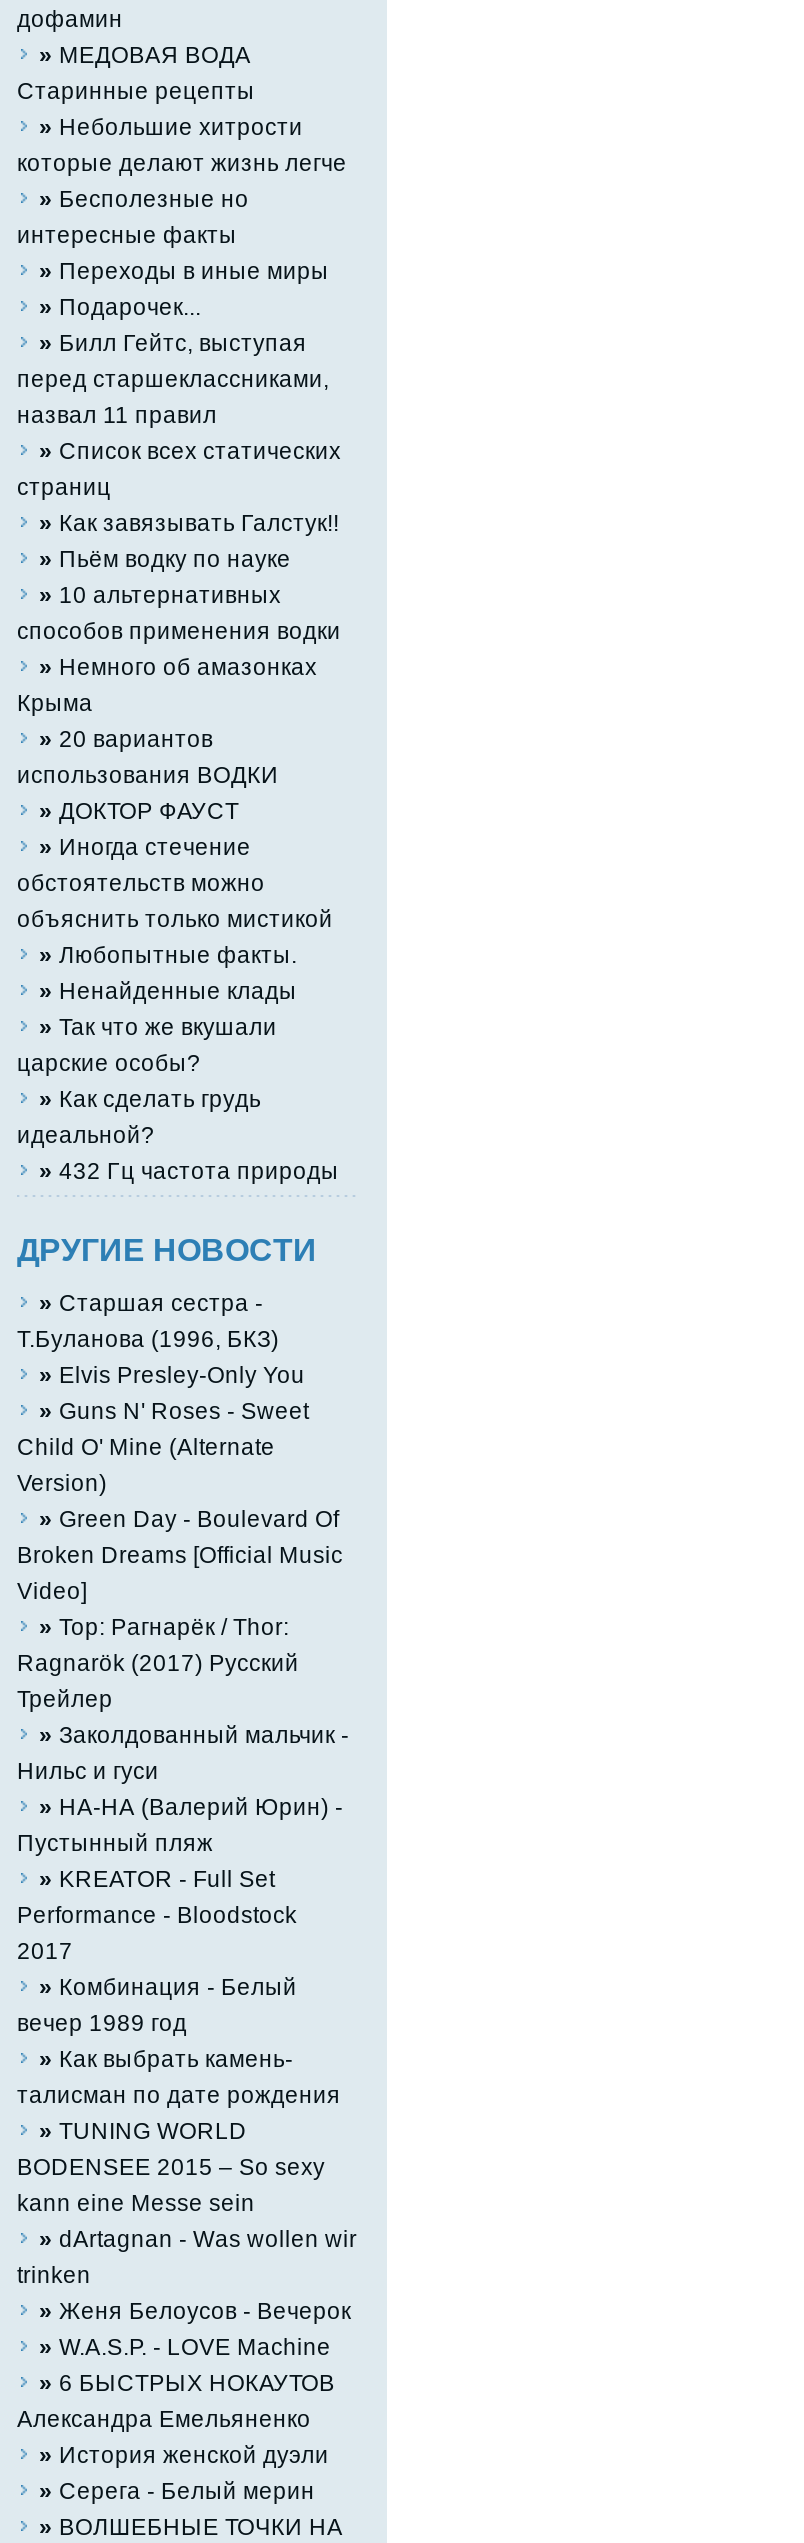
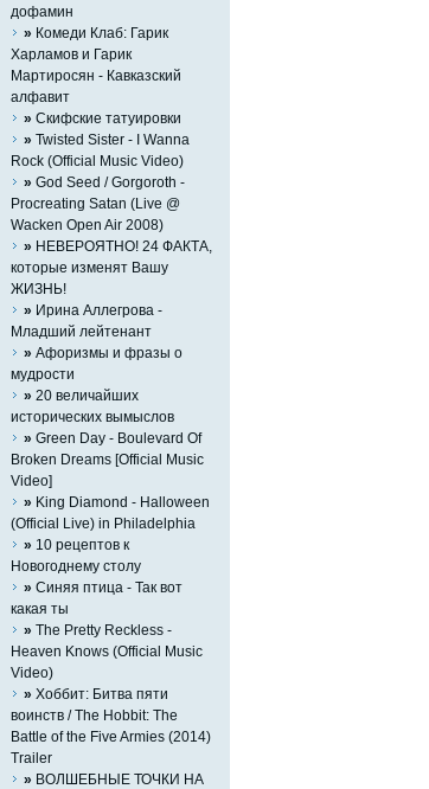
[17,41,347,1495] » МЕДОВАЯ ВОДА | Старинные рецепты | » Небольшие хитрости | которые делают жизнь легче | » Бесполезные но | интересные факты | » Переходы в иные миры | » Подарочек... | » Билл Гейтс, выступая | перед старшеклассниками, | назвал 11 правил | » Список всех статических | страниц | » Как завязывать Галстук!! | » Пьём водку по науке | » 10 альтернативных | способов применения водки | » Немного об амазонках | Крыма | » 20 вариантов | использования ВОДКИ | » ДОКТОР ФАУСТ | » Иногда стечение | обстоятельств можно | объяснить только мистикой | » Любопытные факты. | » Ненайденные клады | » Так что же вкушали | царские особы? | » Как сделать грудь | идеальной? | » 432 Гц частота природы | ДРУГИЕ НОВОСТИ | » Старшая сестра - | Т.Буланова (1996, БКЗ) | » Elvis Presley-Only You | » Guns N' Roses - Sweet | Child O' Mine (Alternate | Version) -> [11,25,212,424] » Комеди Клаб: Гарик | Харламов и Гарик | Мартиросян - Кавказский | алфавит | » Скифские татуировки | » Twisted Sister - I Wanna | Rock (Official Music Video) | » God Seed / Gorgoroth - | Procreating Satan (Live @ | Wacken Open Air 2008) | » НЕВЕРОЯТНО! 24 ФАКТА, | которые изменят Вашу | ЖИЗНЬ! | » Ирина Аллегрова - | Младший лейтенант | » Афоризмы и фразы о | мудрости | » 20 величайших | исторических вымыслов
[17,1613,357,2503] » Тор: Рагнарёк / Thor: | Ragnarök (2017) Русский | Трейлер | » Заколдованный мальчик - | Нильс и гуси | » НА-НА (Валерий Юрин) - | Пустынный пляж | » KREATOR - Full Set | Performance - Bloodstock | 2017 | » Комбинация - Белый | вечер 1989 год | » Как выбрать камень- | талисман по дате рождения | » TUNING WORLD | BODENSEE 2015 – So sexy | kann eine Messe sein | » dArtagnan - Was wollen wir | trinken | » Женя Белоусов - Вечерок | » W.A.S.P. - LOVE Machine | » 6 БЫСТРЫХ НОКАУТОВ | Александра Емельяненко | » История женской дуэли | » Серега - Белый мерин -> [11,494,211,765] » King Diamond - Halloween | (Official Live) in Philadelphia | » 10 рецептов к | Hовогоднему столу | » Синяя птица - Так вот | какая ты | » The Pretty Reckless - | Heaven Knows (Official Music | Video) | » Хоббит: Битва пяти | воинств / The Hobbit: The | Battle of the Five Armies (2014) | Trailer

